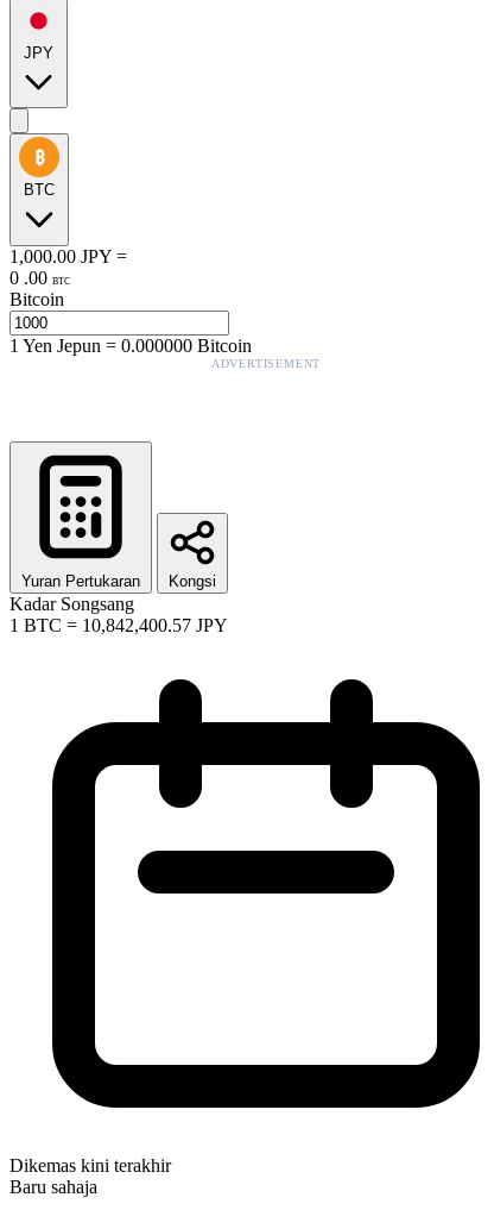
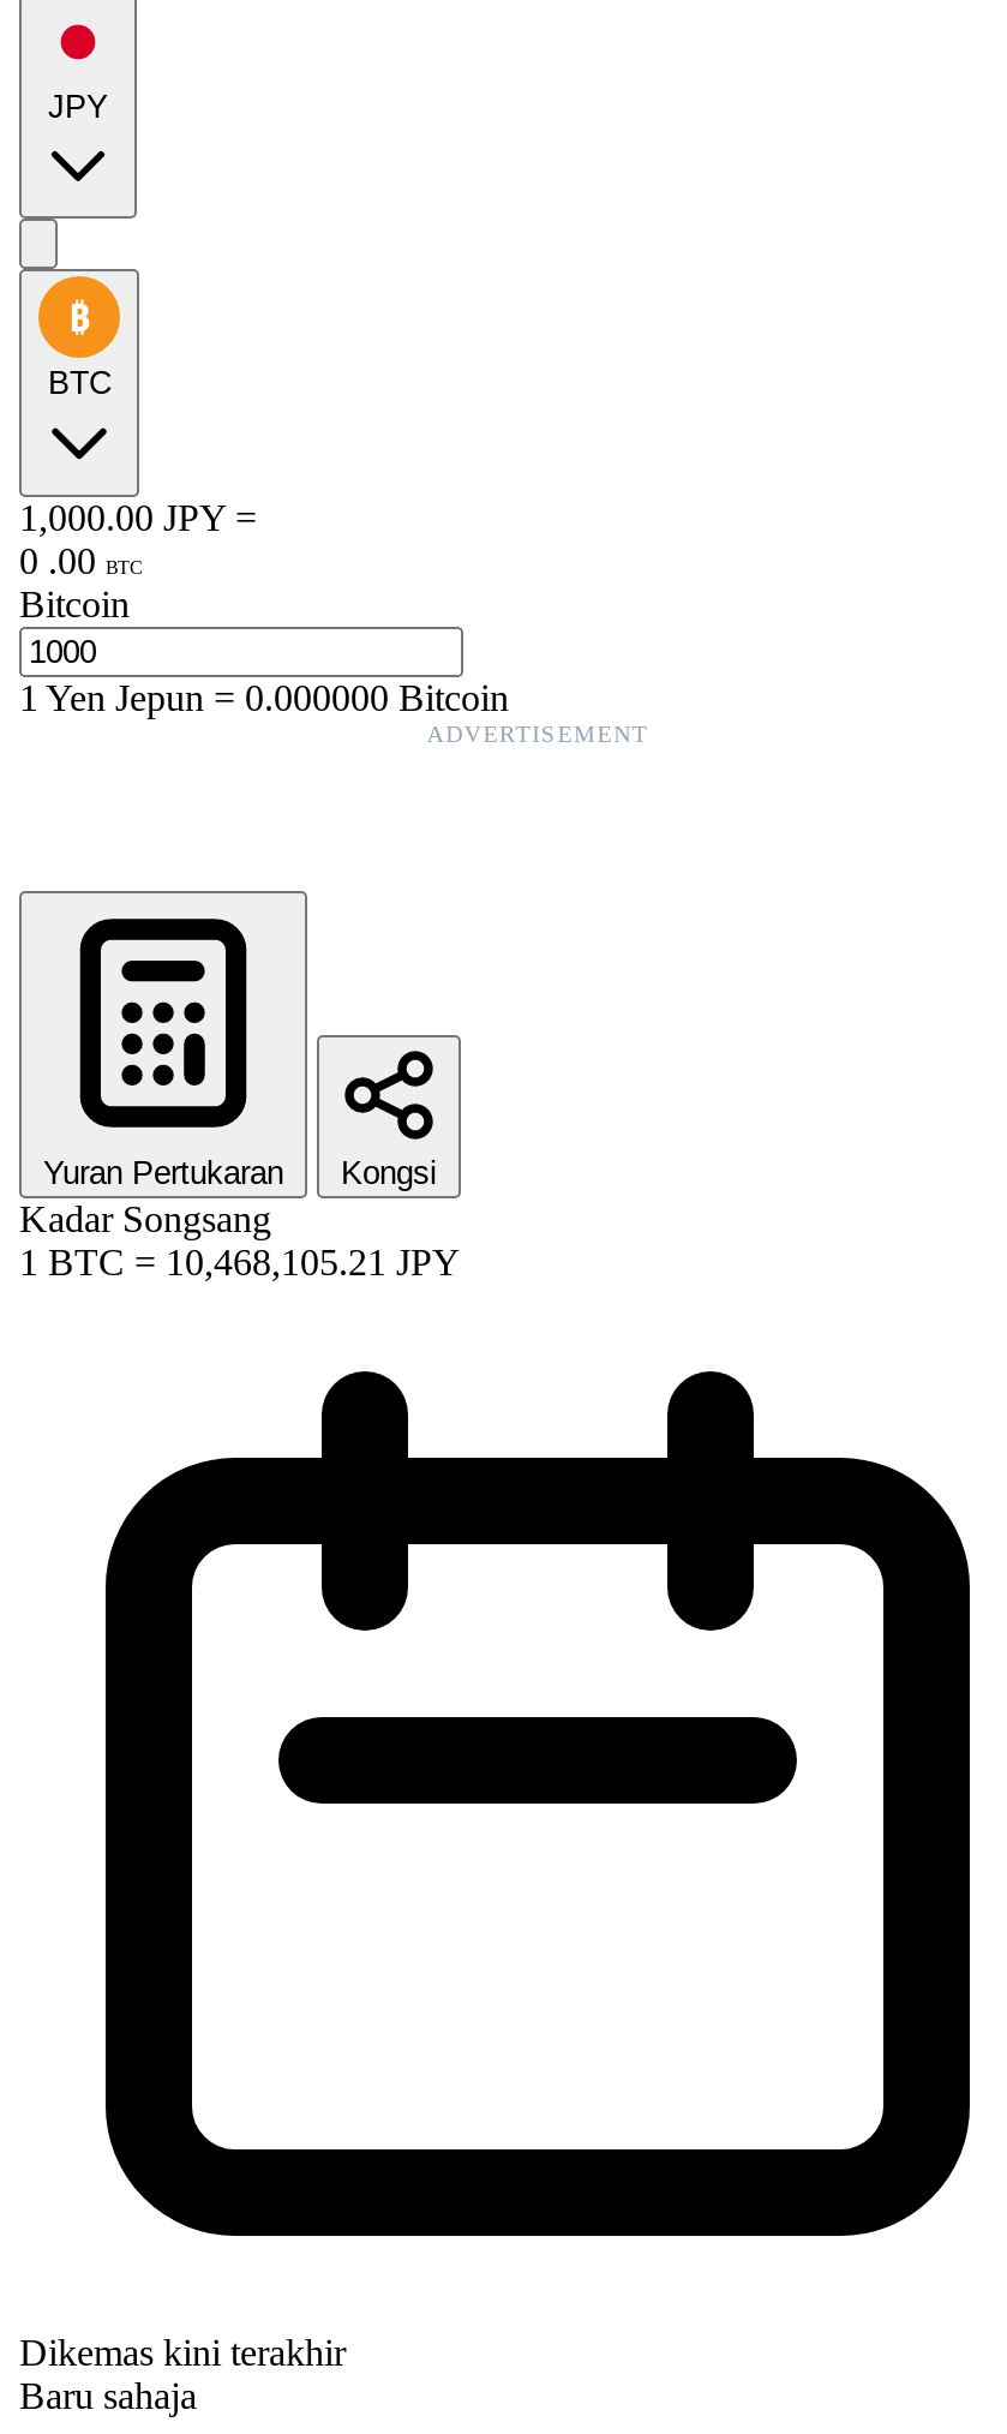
[9,615,228,635] 1 BTC = 10,842,400.57 JPY -> [19,1241,461,1282] 1 BTC = 10,468,105.21 JPY

